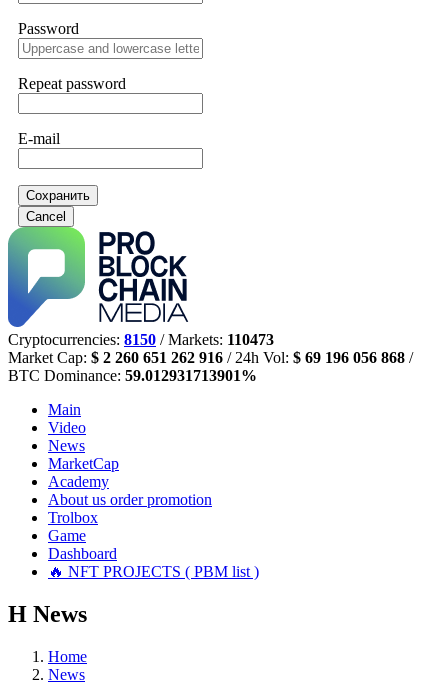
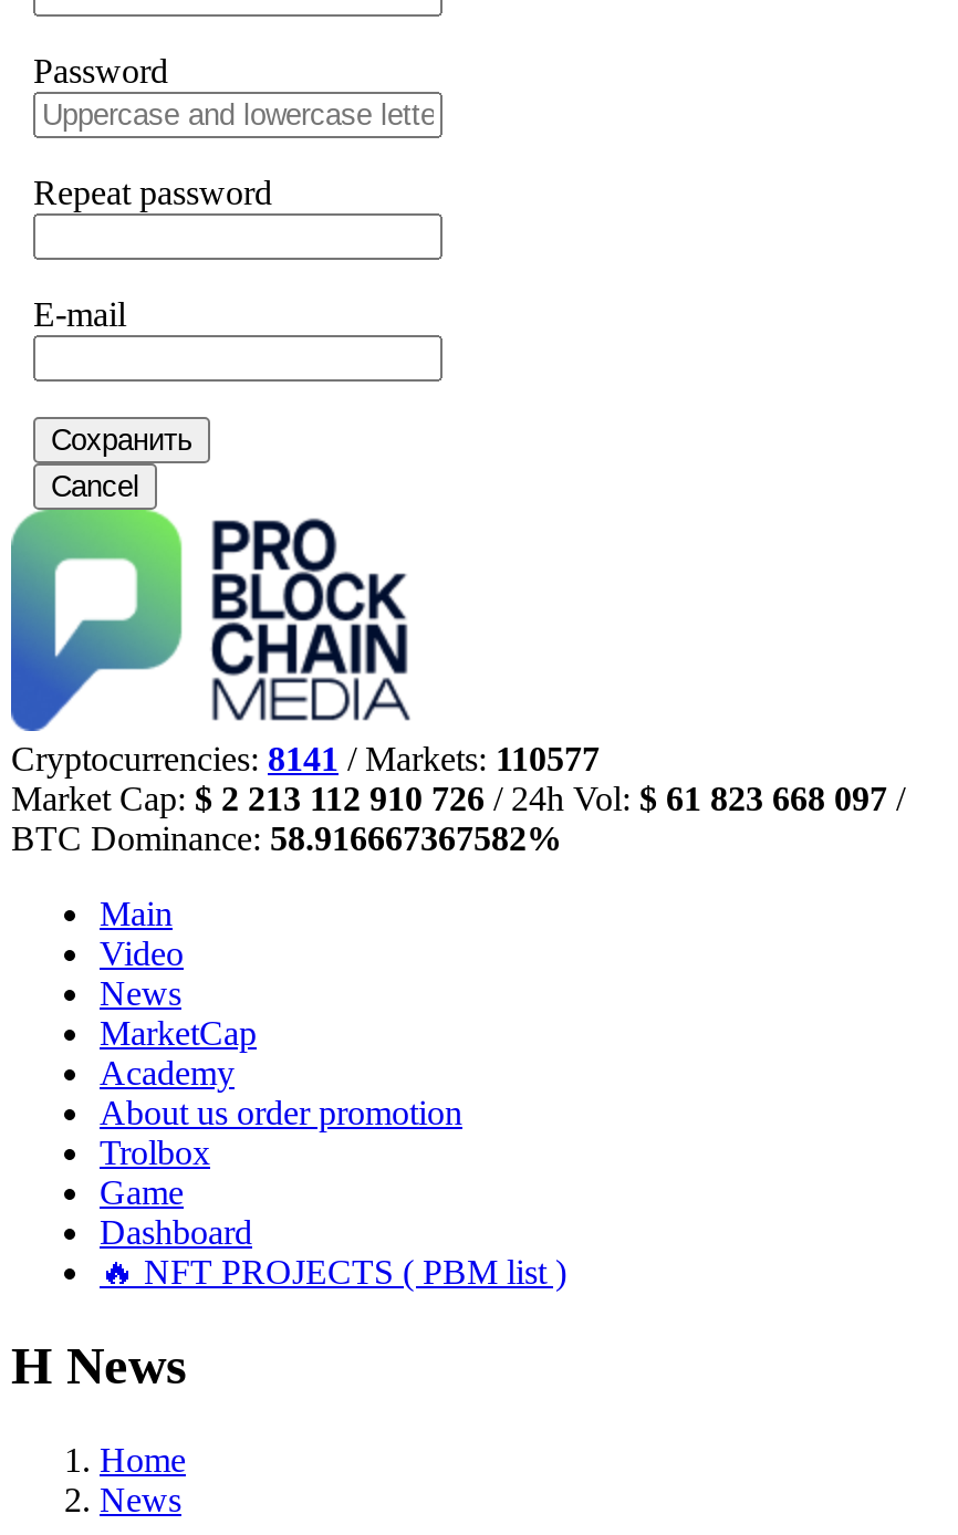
[8,331,274,348] Cryptocurrencies: 8150 / Markets: 110473 -> [11,740,600,777] Cryptocurrencies: 8141 / Markets: 110577
[8,349,413,366] Market Cap: $ 2 260 651 262 916 / 24h Vol: $ 69 196 056 868 / -> [11,779,905,817] Market Cap: $ 2 213 112 910 726 / 24h Vol: $ 61 823 668 097 /
[8,367,257,384] BTC Dominance: 59.012931713901% -> [11,819,562,857] BTC Dominance: 58.916667367582%

